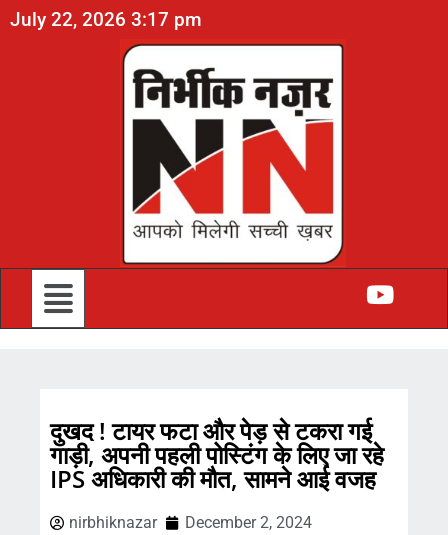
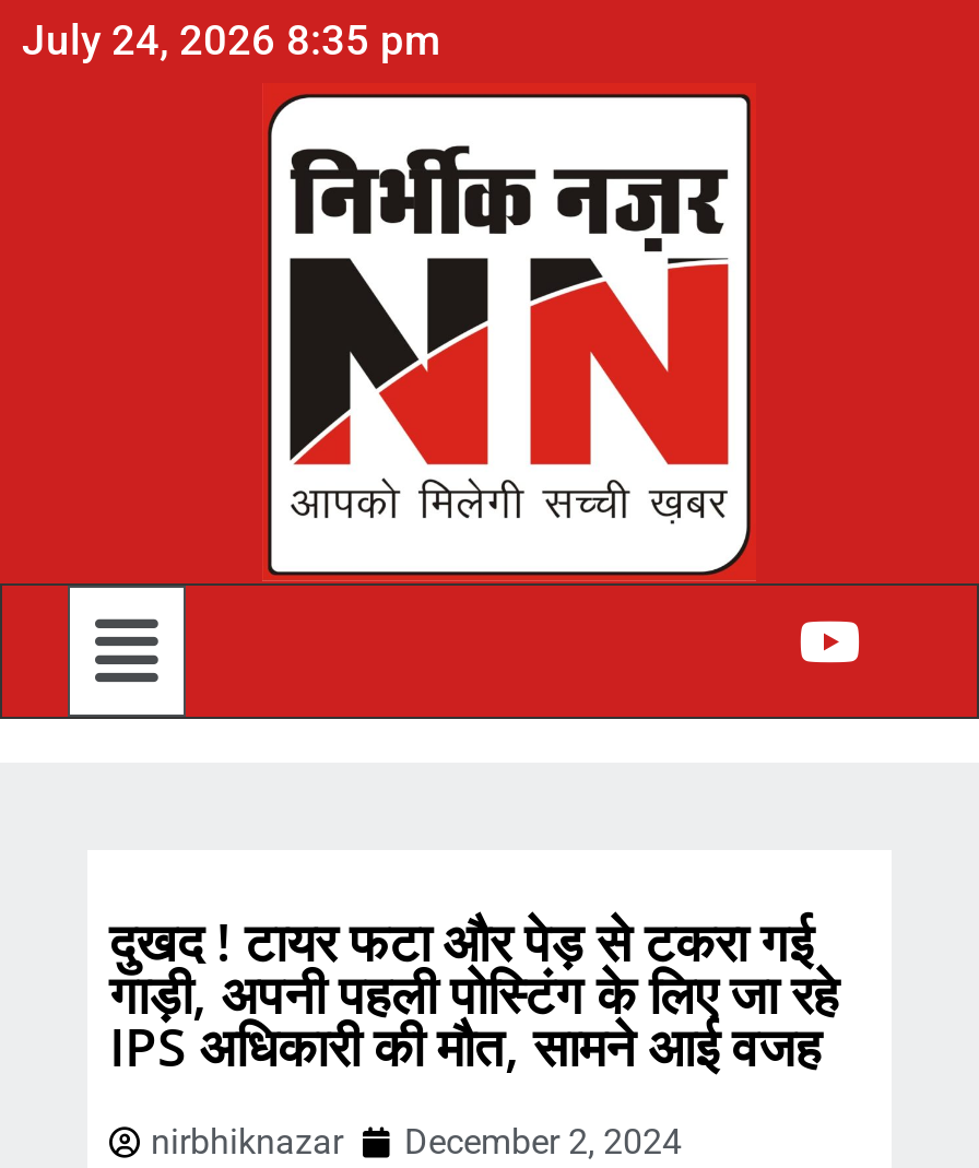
[10,8,202,31] July 22, 2026 3:17 pm -> [22,15,441,66] July 24, 2026 8:35 pm

